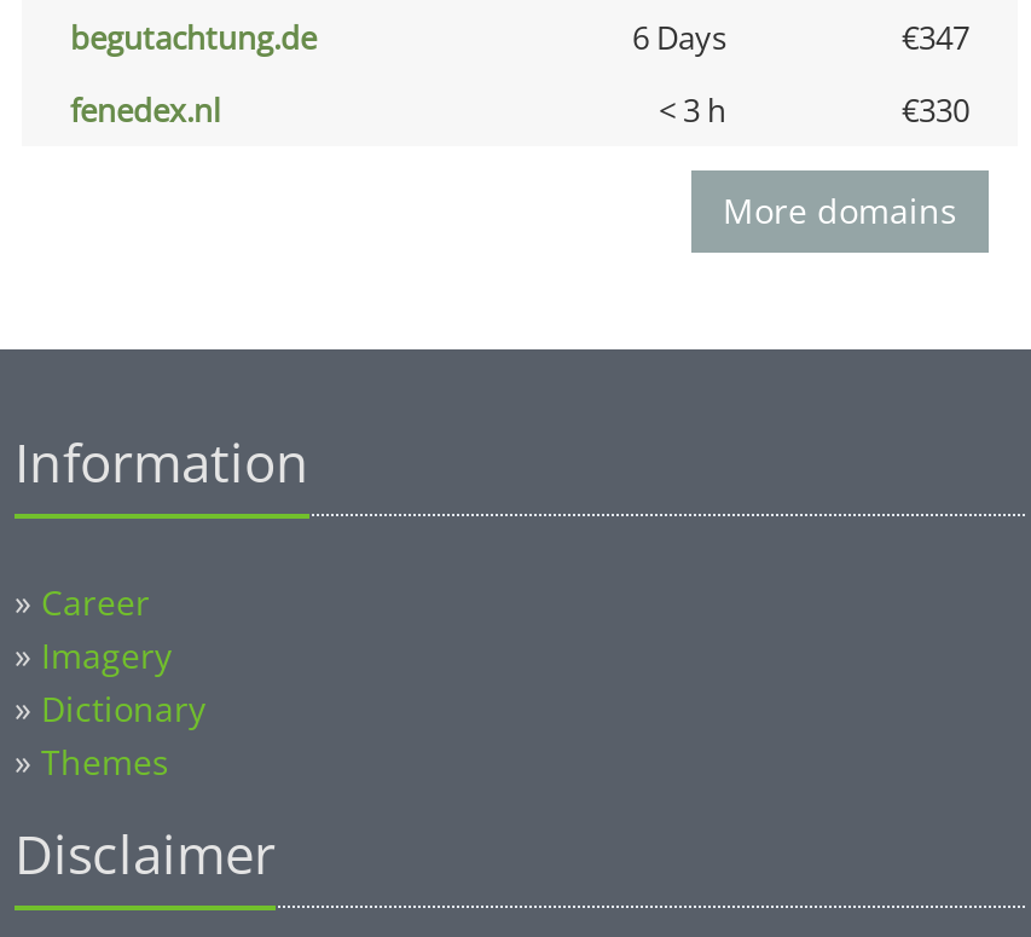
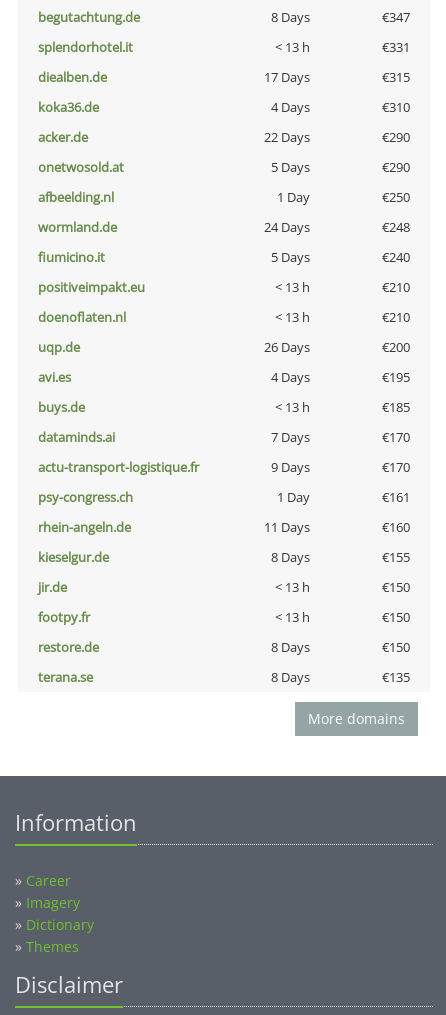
[632,16,726,59] 6 Days -> [270,8,309,26] 8 Days
[70,88,969,132] fenedex.nl | < 3 h | €330 -> [38,38,410,686] splendorhotel.it | < 13 h | €331 | diealben.de | 17 Days | €315 | koka36.de | 4 Days | €310 | acker.de | 22 Days | €290 | onetwosold.at | 5 Days | €290 | afbeelding.nl | 1 Day | €250 | wormland.de | 24 Days | €248 | fiumicino.it | 5 Days | €240 | positiveimpakt.eu | < 13 h | €210 | doenoflaten.nl | < 13 h | €210 | uqp.de | 26 Days | €200 | avi.es | 4 Days | €195 | buys.de | < 13 h | €185 | dataminds.ai | 7 Days | €170 | actu-transport-logistique.fr | 9 Days | €170 | psy-congress.ch | 1 Day | €161 | rhein-angeln.de | 11 Days | €160 | kieselgur.de | 8 Days | €155 | jir.de | < 13 h | €150 | footpy.fr | < 13 h | €150 | restore.de | 8 Days | €150 | terana.se | 8 Days | €135

